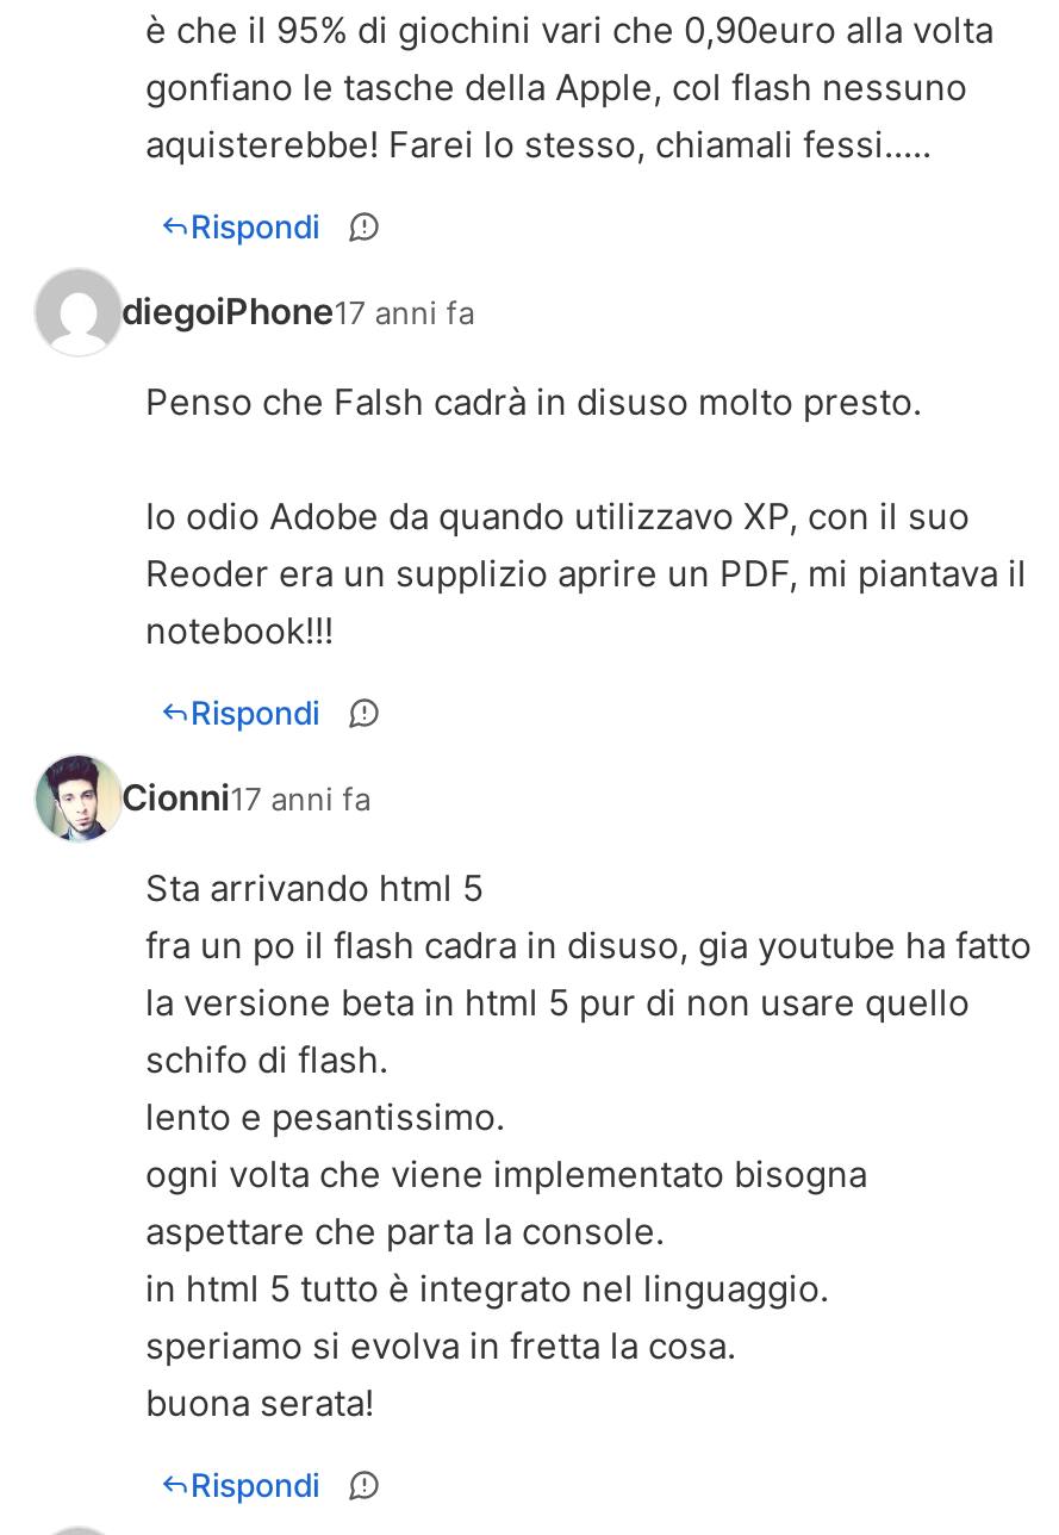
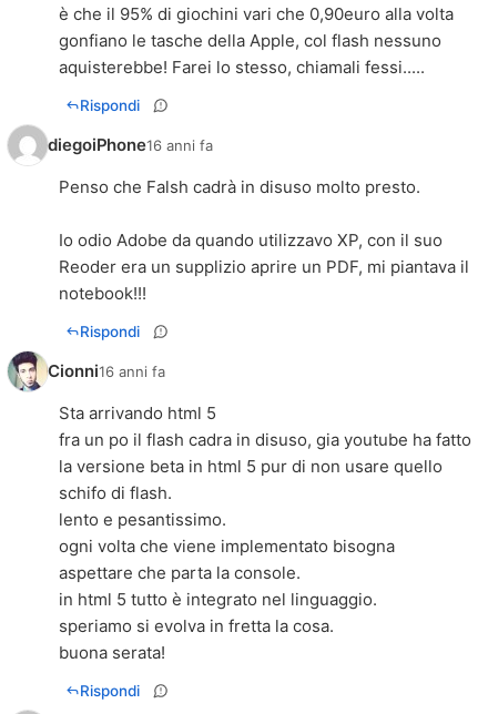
[122,289,475,334] diegoiPhone17 anni fa -> [48,134,213,156] diegoiPhone16 anni fa
[122,775,371,821] Cionni17 anni fa -> [48,361,165,382] Cionni16 anni fa

